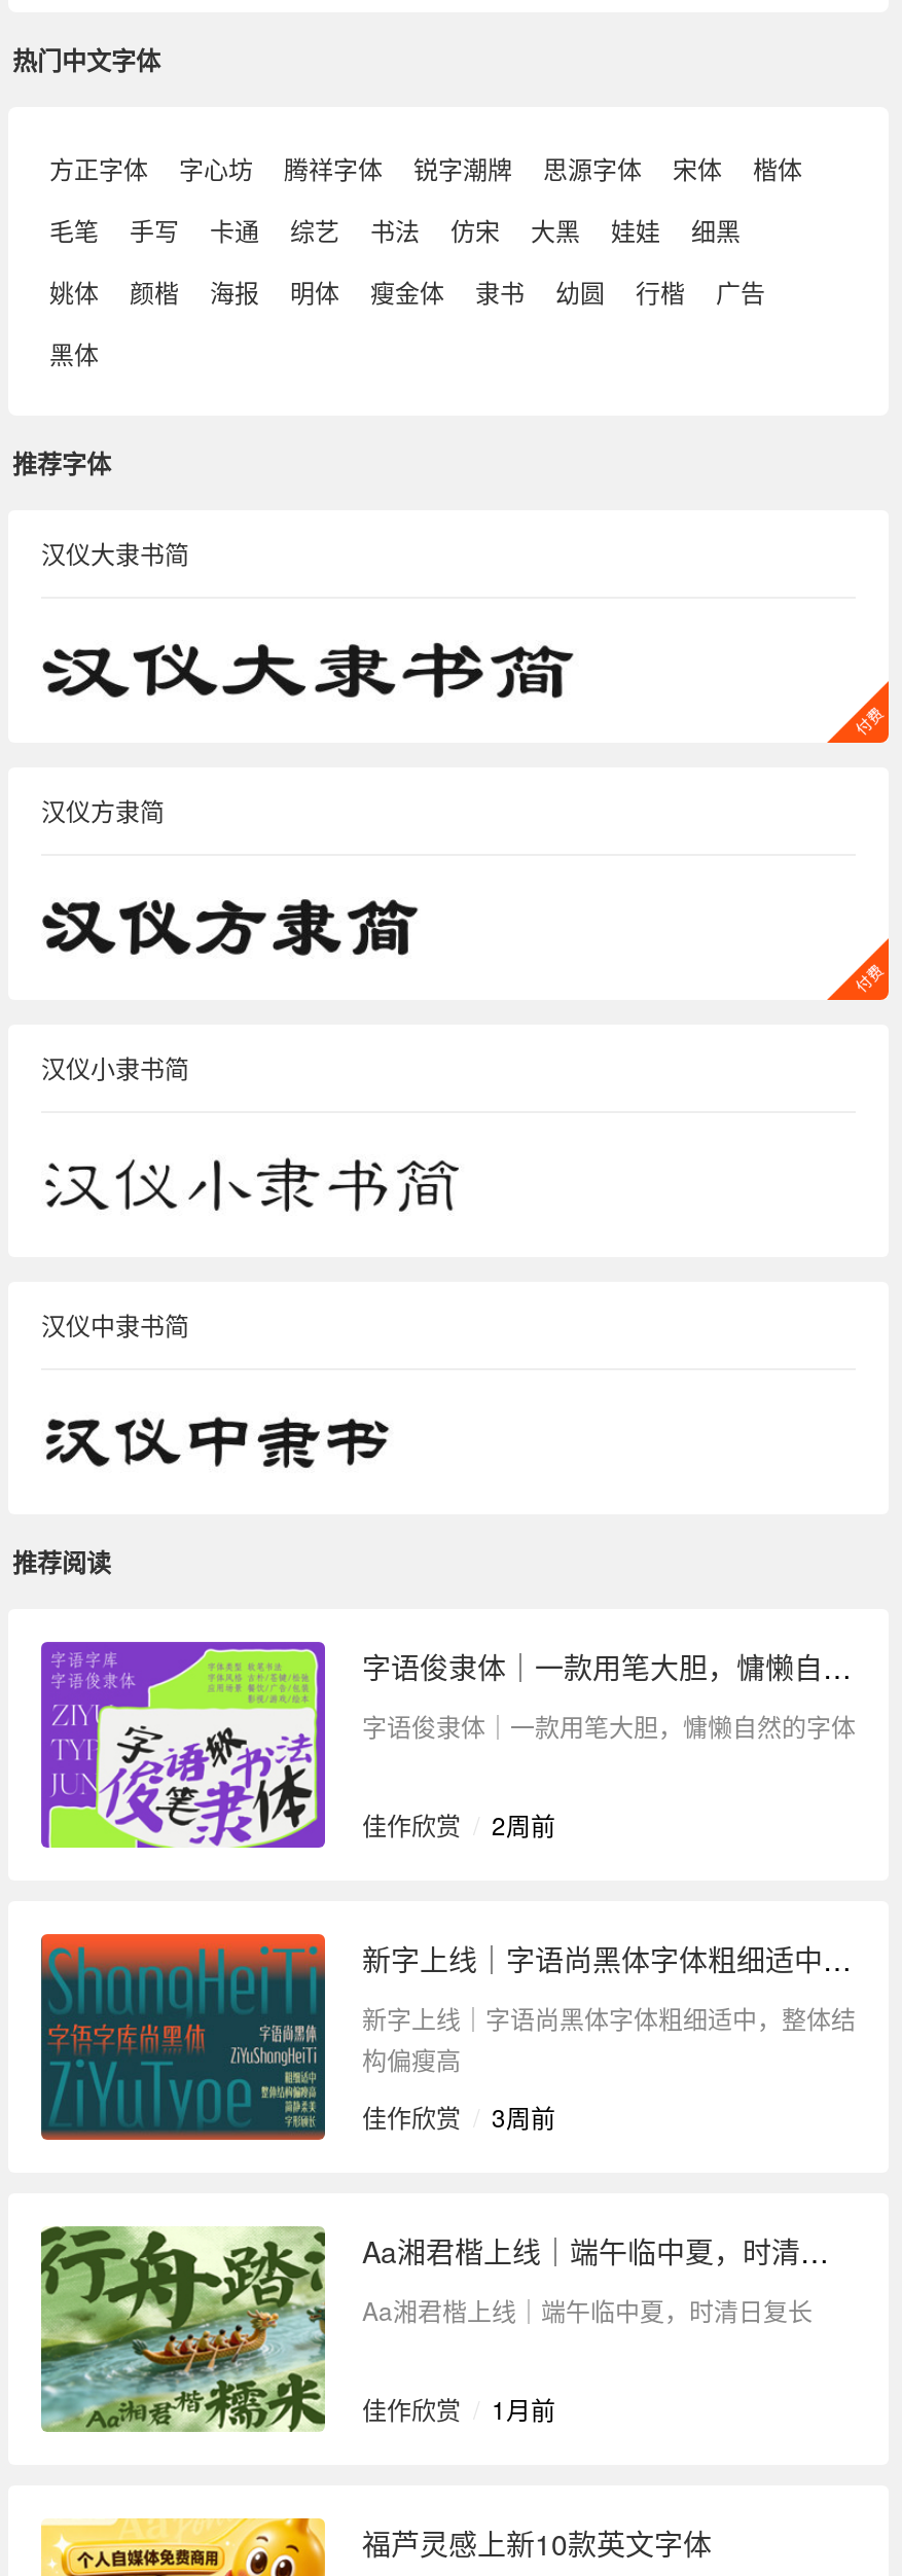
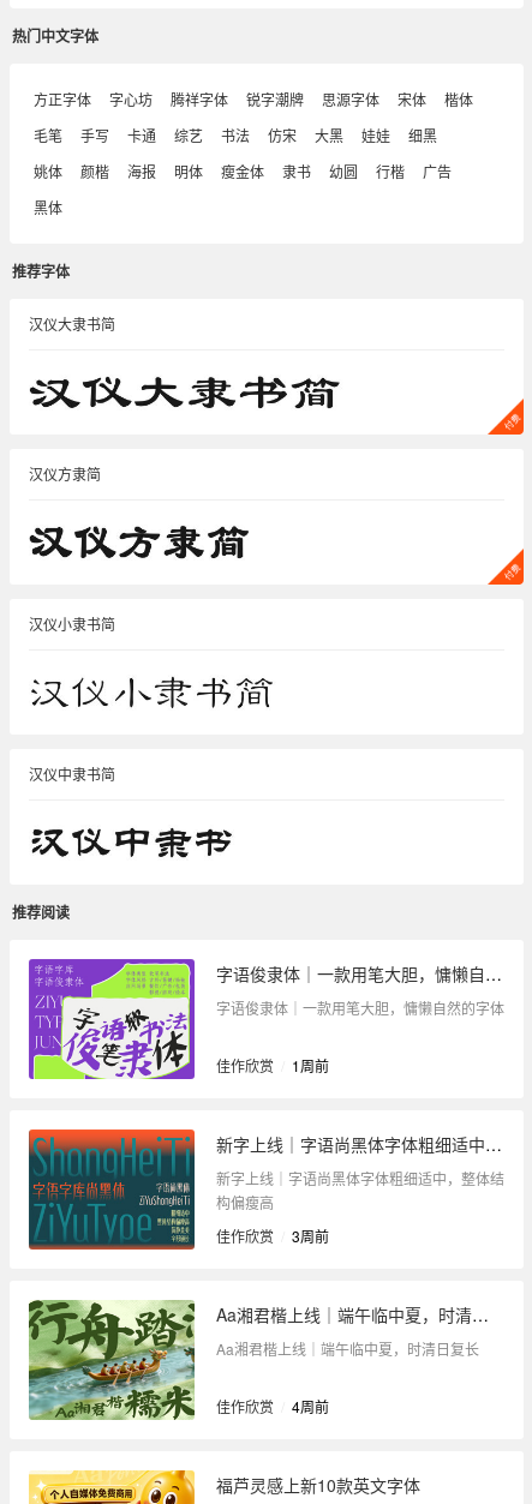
[362,1806,555,1841] 佳作欣赏 / 2周前 -> [216,1055,329,1075] 佳作欣赏 / 1周前
[362,2391,555,2426] 佳作欣赏 / 1月前 -> [216,1396,329,1416] 佳作欣赏 / 4周前

